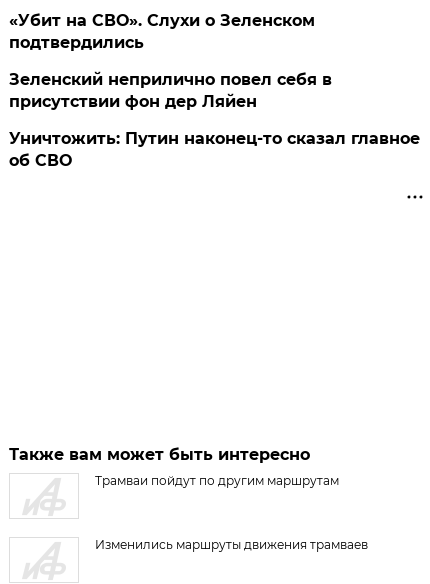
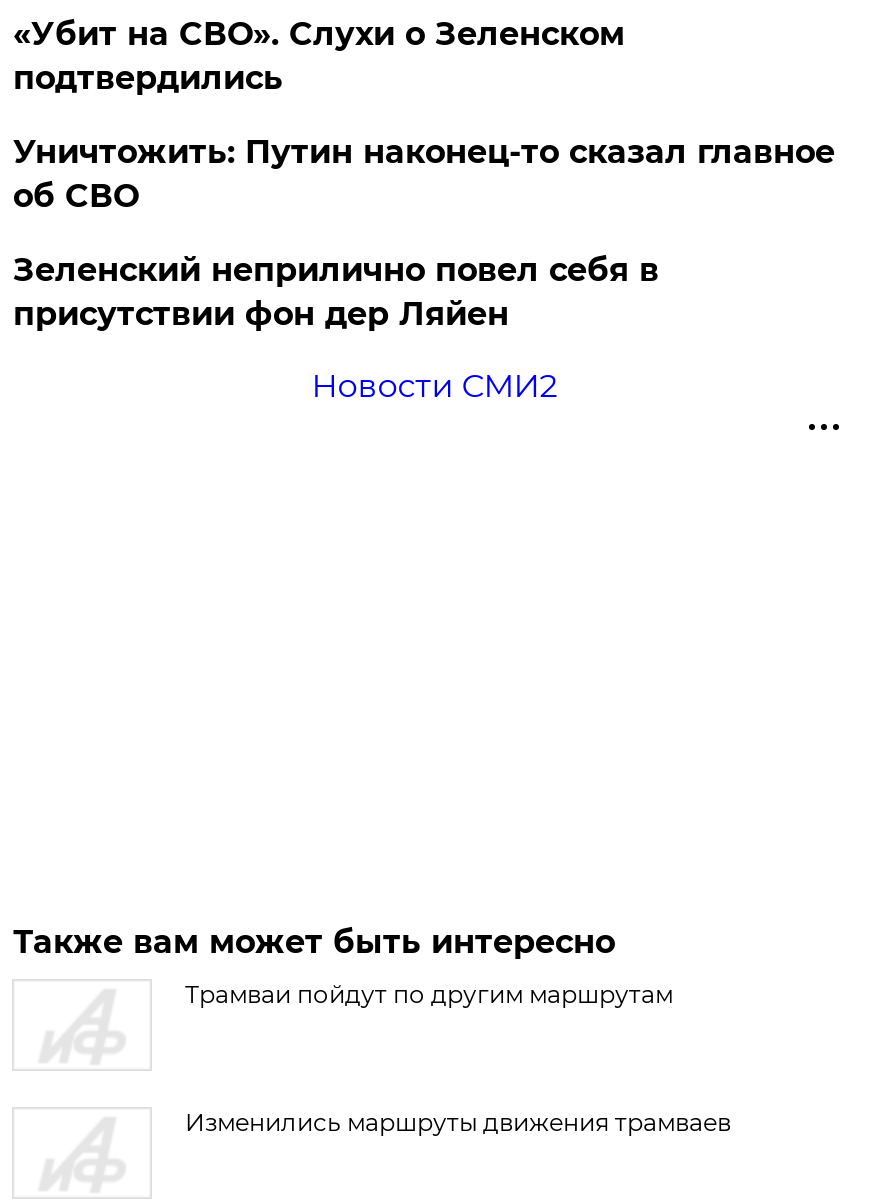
moved [9,70,332,111] -> [13,251,659,333]: Зеленский неприлично повел cебя в | присутствии фон дер Ляйен
none -> [311,367,557,405] Новости СМИ2
moved [9,129,420,170] -> [13,133,835,215]: Уничтожить: Путин наконец-то сказал главное | об СВО

